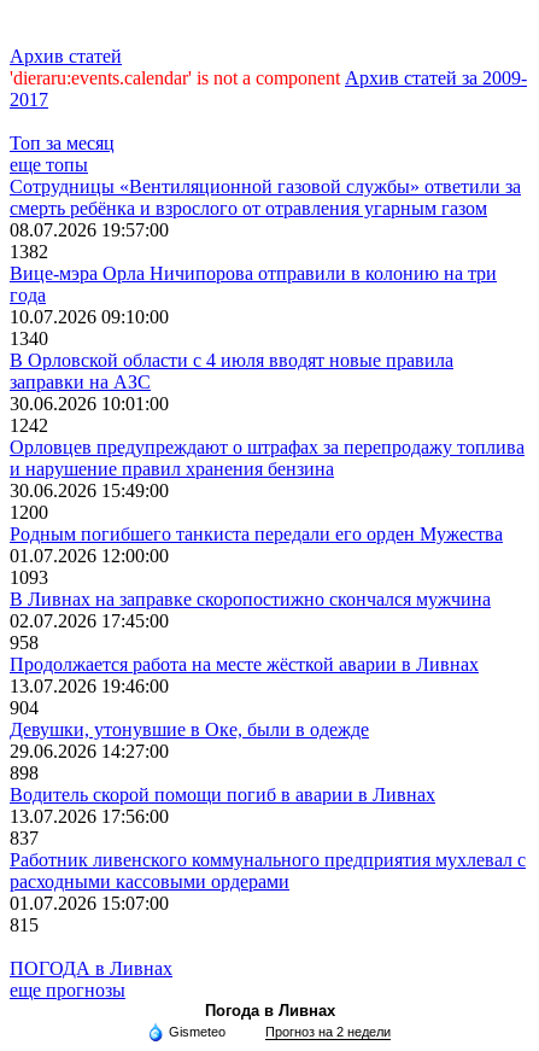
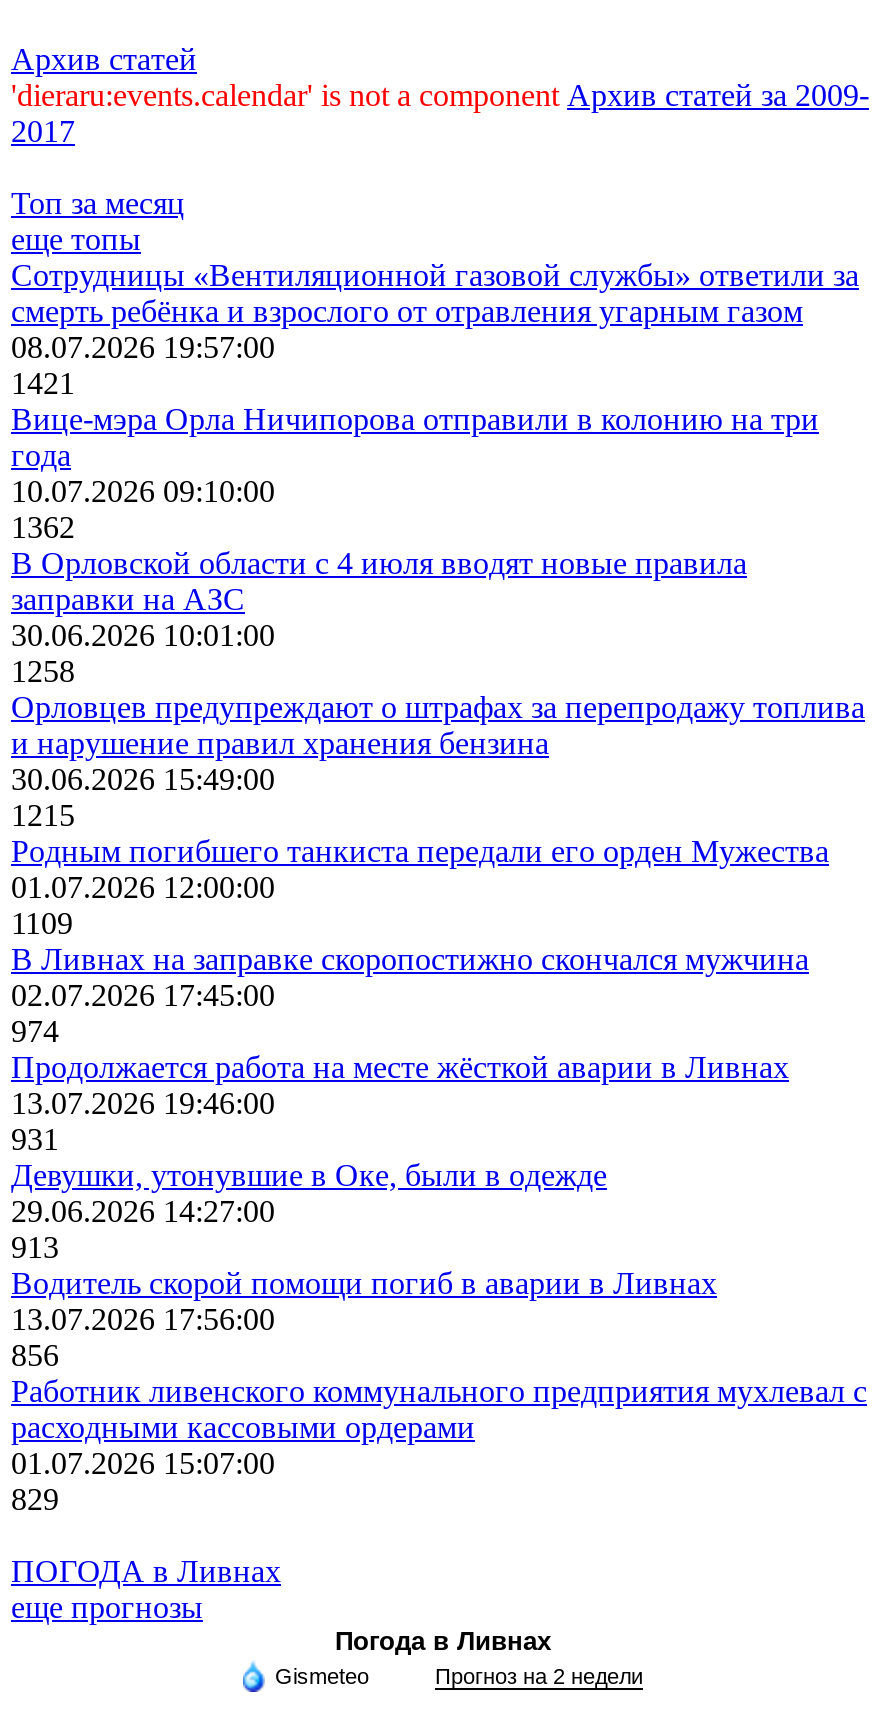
[10,241,48,261] 1382 -> [11,365,75,399] 1421
[10,328,48,348] 1340 -> [11,509,75,543] 1362
[10,415,48,435] 1242 -> [11,653,75,687] 1258
[10,501,48,522] 1200 -> [11,797,75,831] 1215
[10,567,48,587] 1093 -> [11,905,73,939] 1109
[10,632,39,652] 958 -> [11,1013,59,1047] 974
[10,697,39,717] 904 -> [11,1121,59,1155] 931
[10,762,39,783] 898 -> [11,1229,59,1263] 913
[10,827,39,848] 837 -> [11,1337,59,1371] 856
[10,914,39,935] 815 -> [11,1481,59,1515] 829

